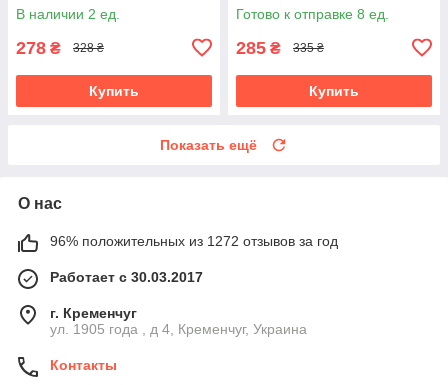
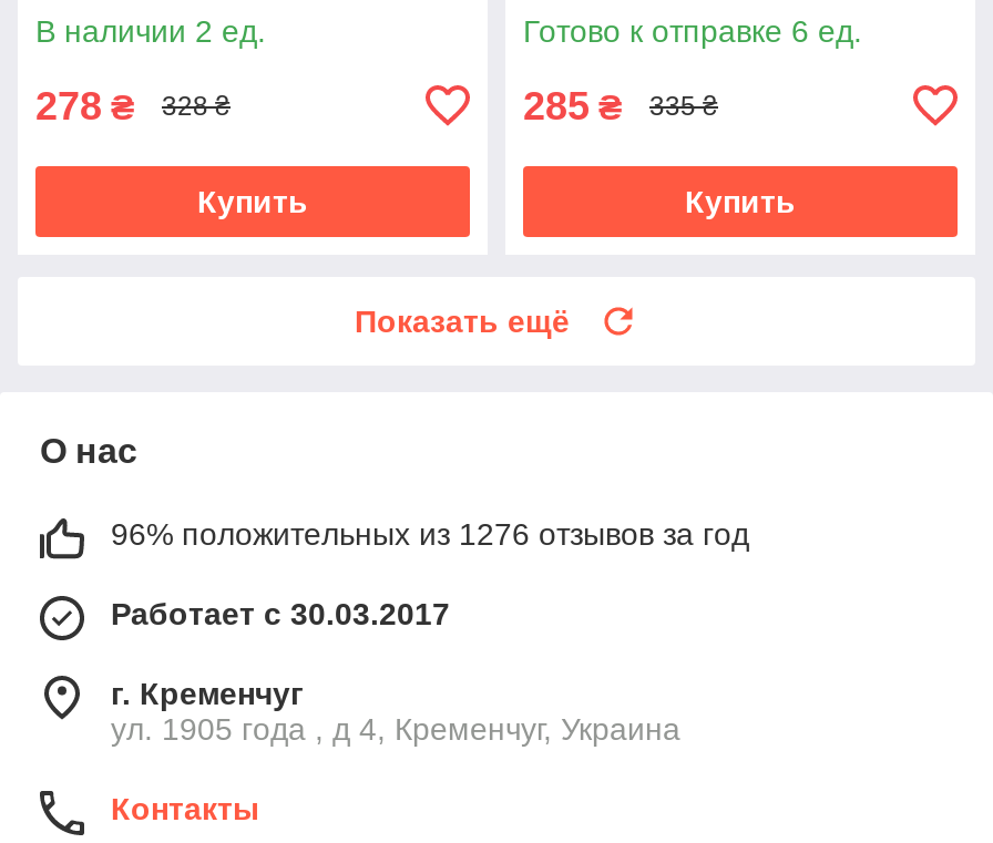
[236,6,389,22] Готово к отправке 8 ед. -> [523,13,862,48] Готово к отправке 6 ед.
[50,233,338,249] 96% положительных из 1272 отзывов за год -> [111,516,749,551] 96% положительных из 1276 отзывов за год

